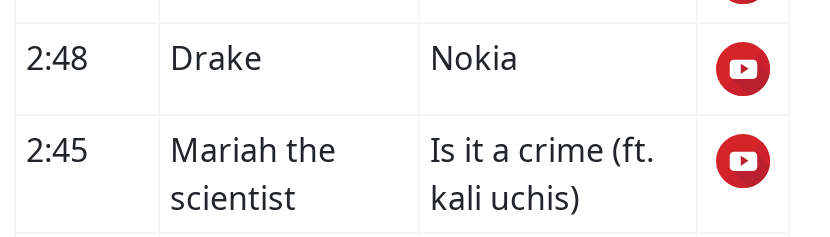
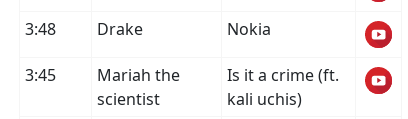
[26,36,262,80] 2:48 Drake -> [25,18,143,40] 3:48 Drake
[26,128,336,172] 2:45 Mariah the -> [25,64,180,86] 3:45 Mariah the

